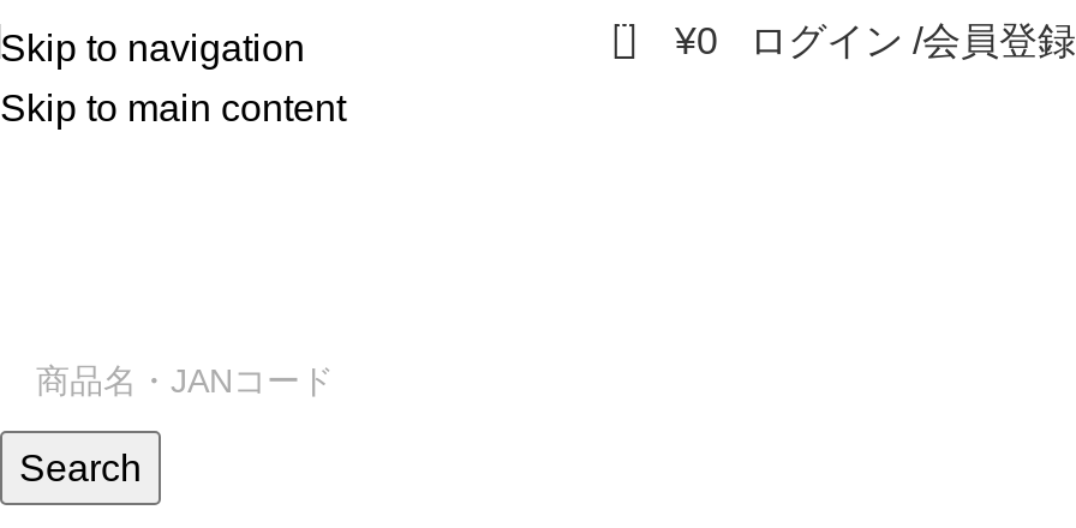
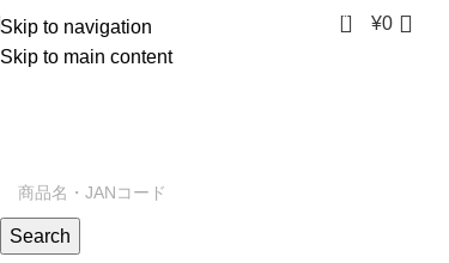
[749,20,1076,61] ログイン /会員登録 -> none

